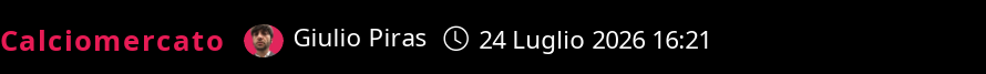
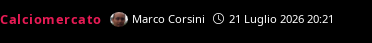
[293,21,711,55] Giulio Piras | 24 Luglio 2026 16:21 -> [132,10,334,26] Marco Corsini | 21 Luglio 2026 20:21

